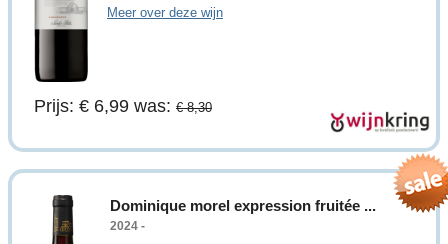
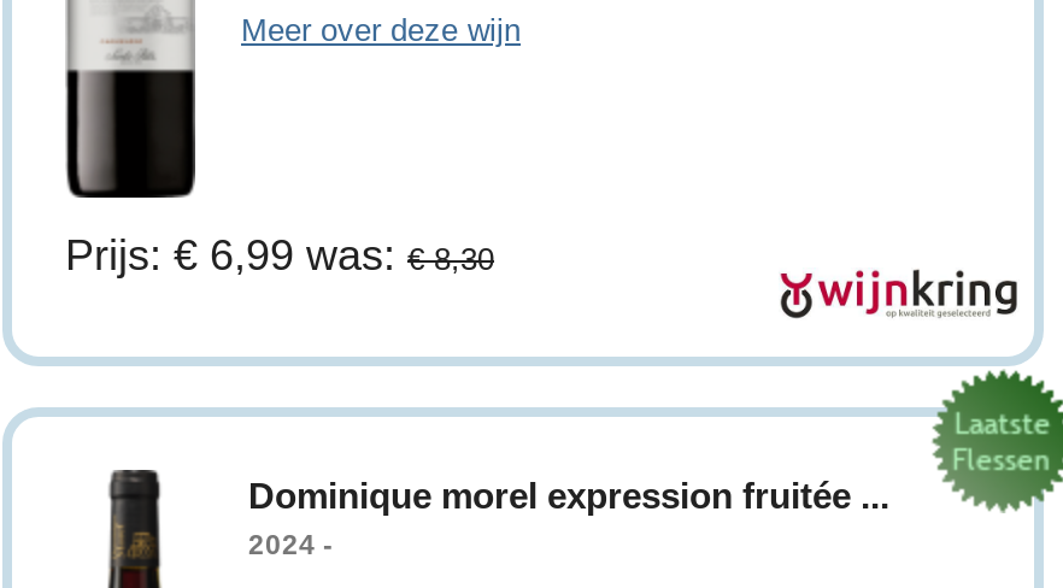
[394,154,445,212] [image] -> [933,369,1056,511] [image]

